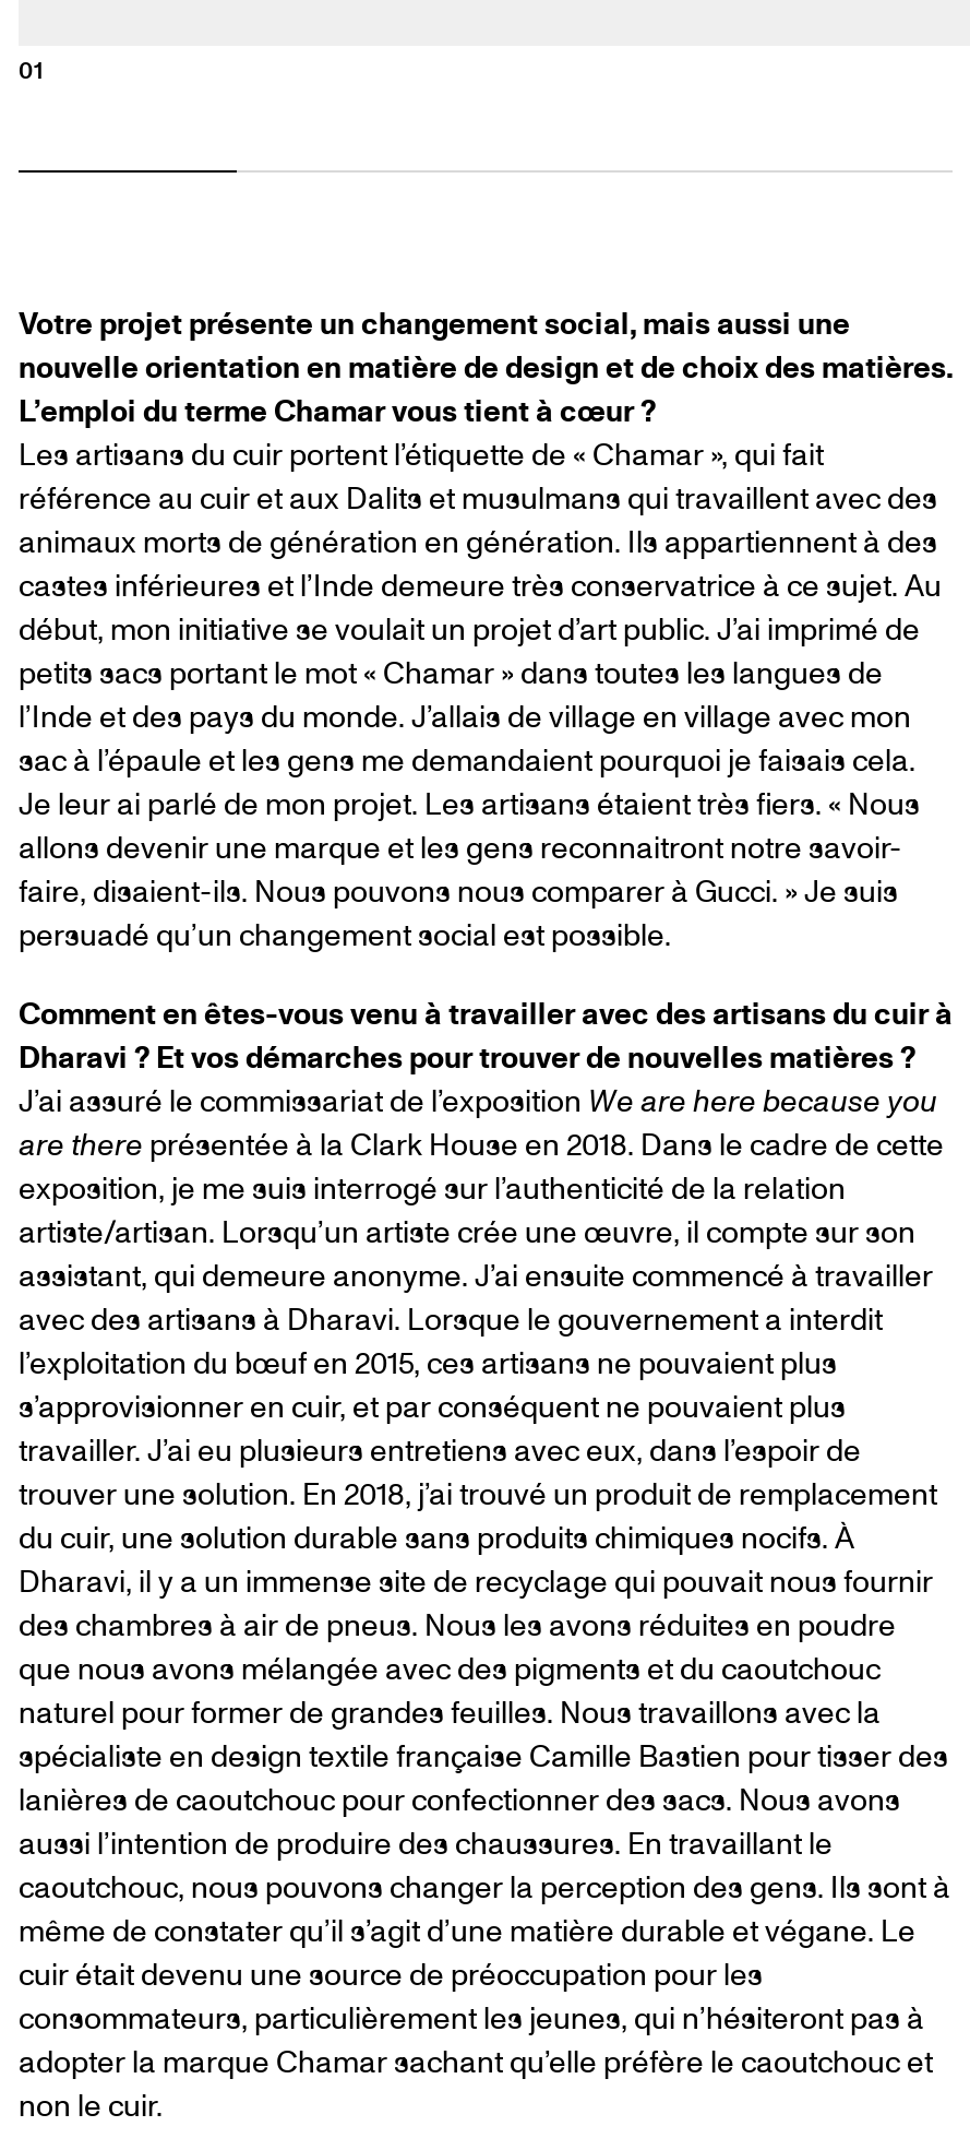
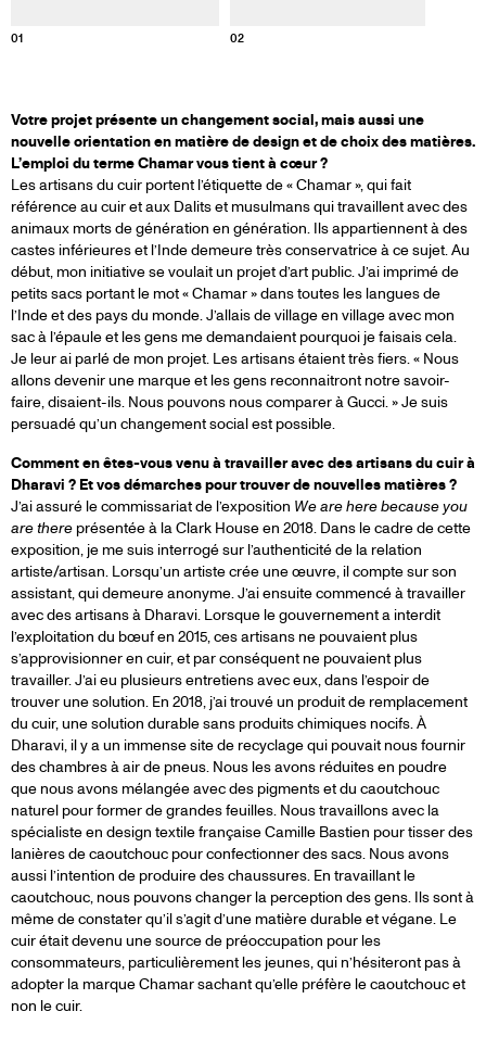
none -> [230,31,244,45] 02

